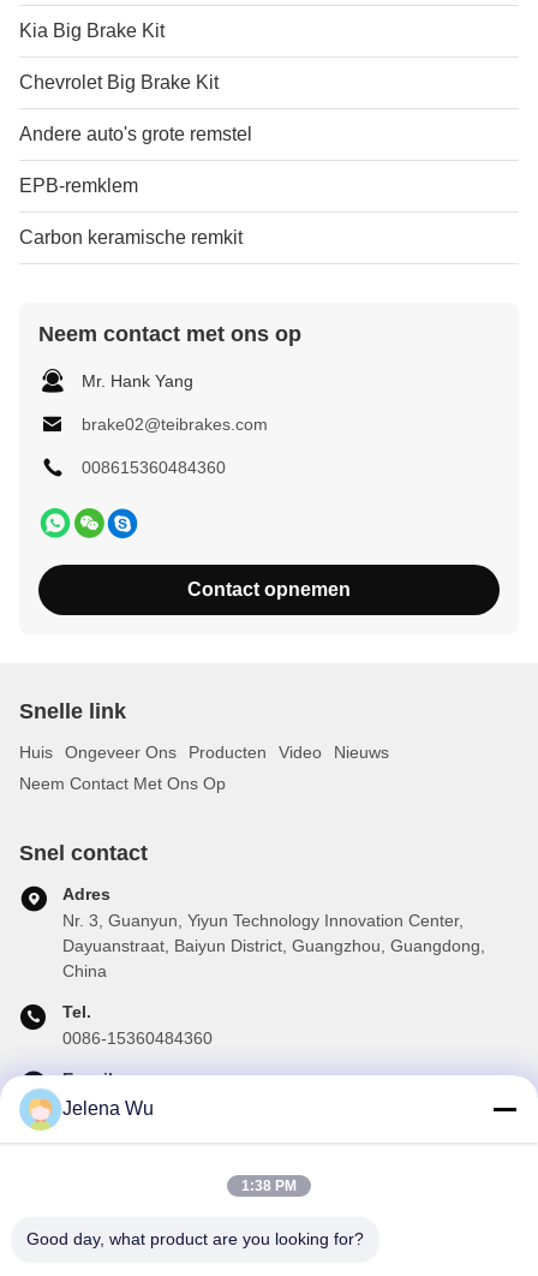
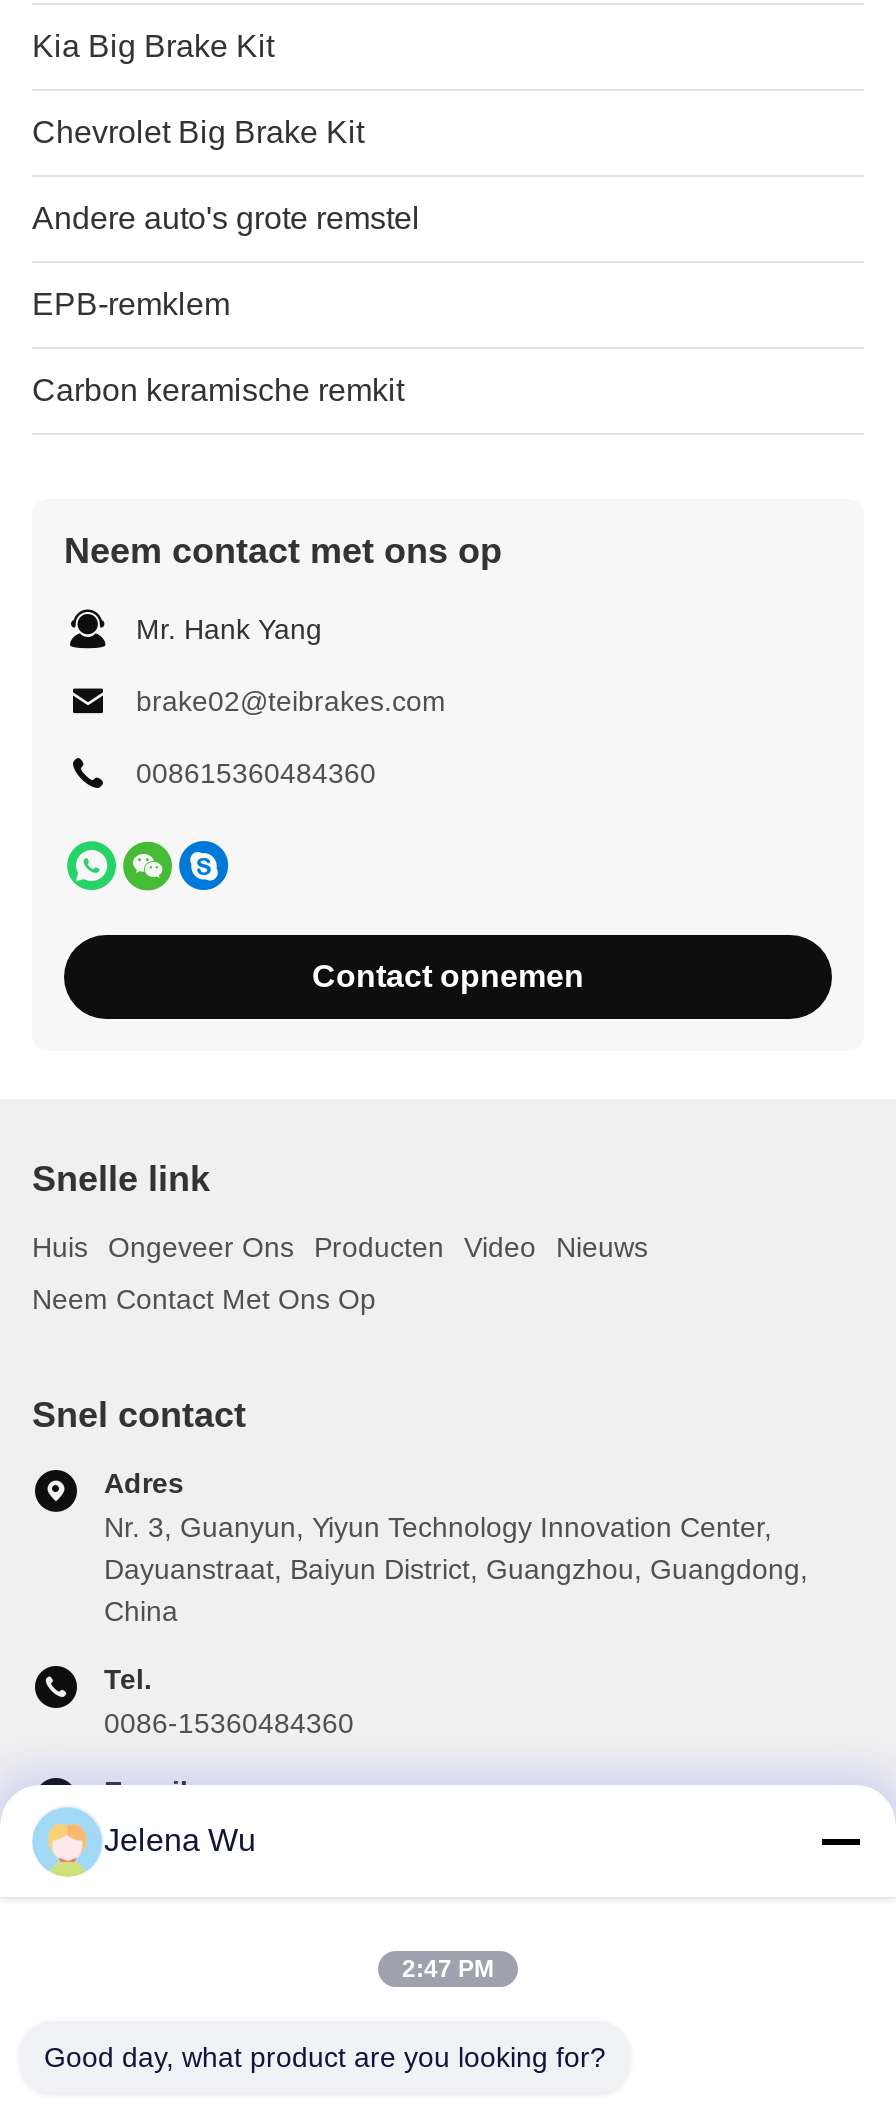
[241,1177,297,1194] 1:38 PM -> [402,1955,494,1983] 2:47 PM

